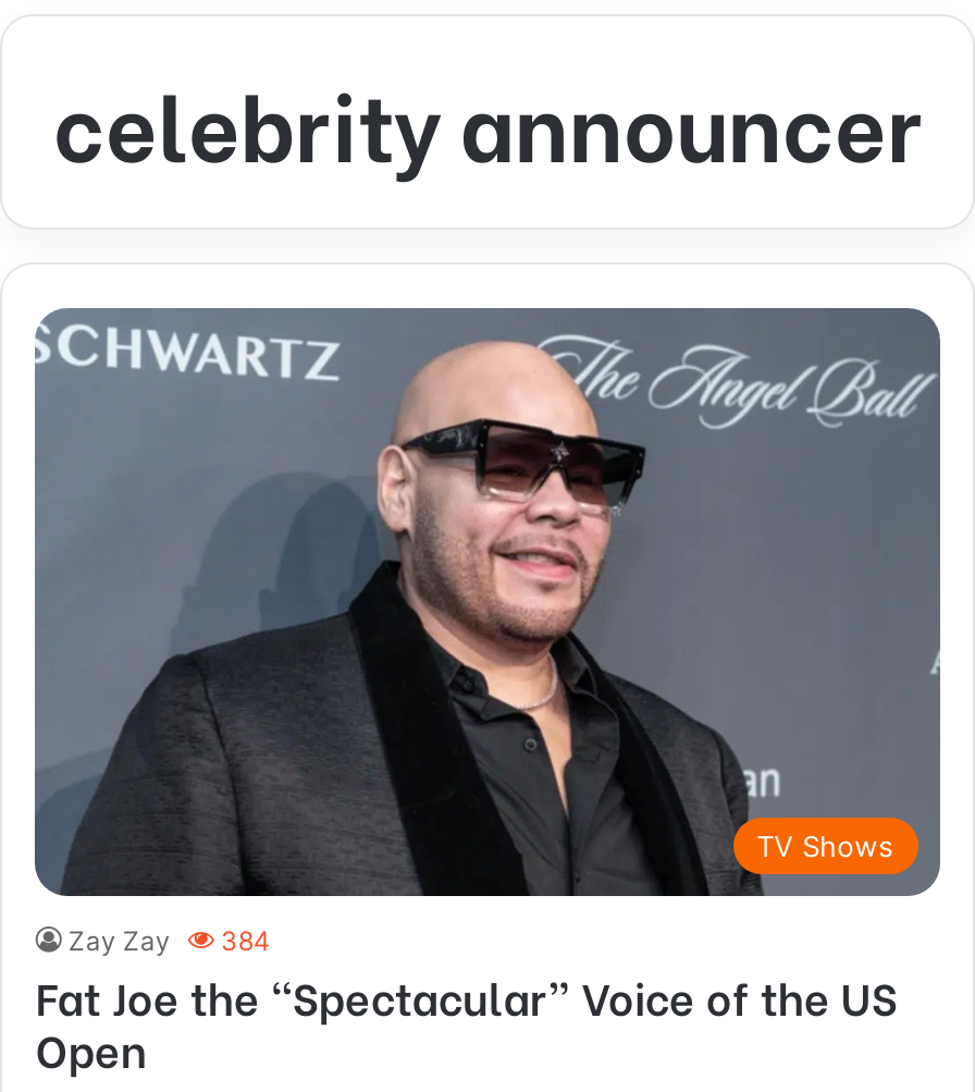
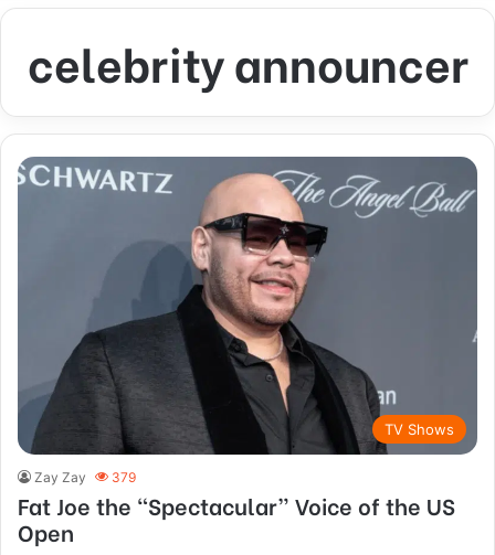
[68,925,271,957] Zay Zay 384 -> [35,469,136,486] Zay Zay 379

